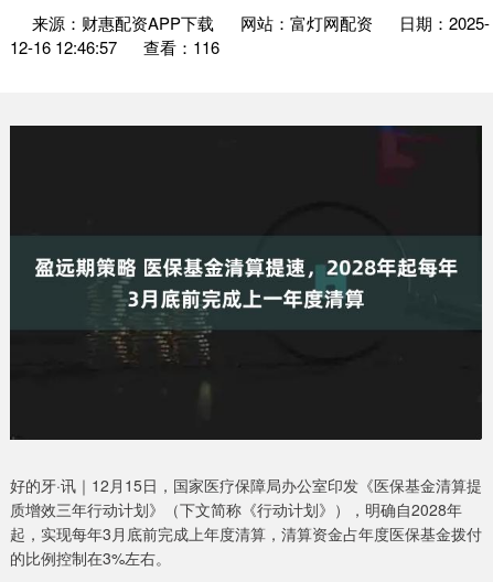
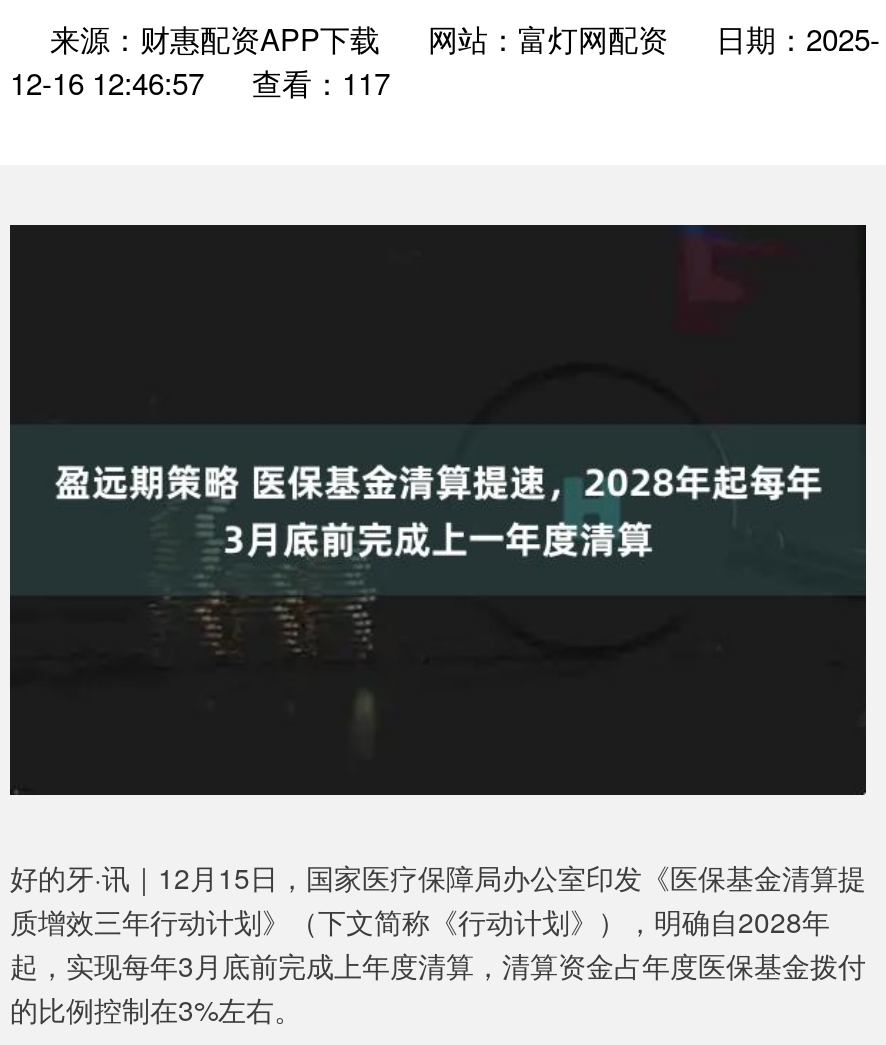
[10,35,219,58] 12-16 12:46:57 查看：116 -> [10,61,390,103] 12-16 12:46:57 查看：117

